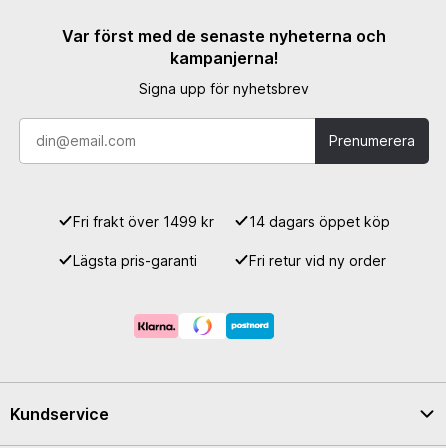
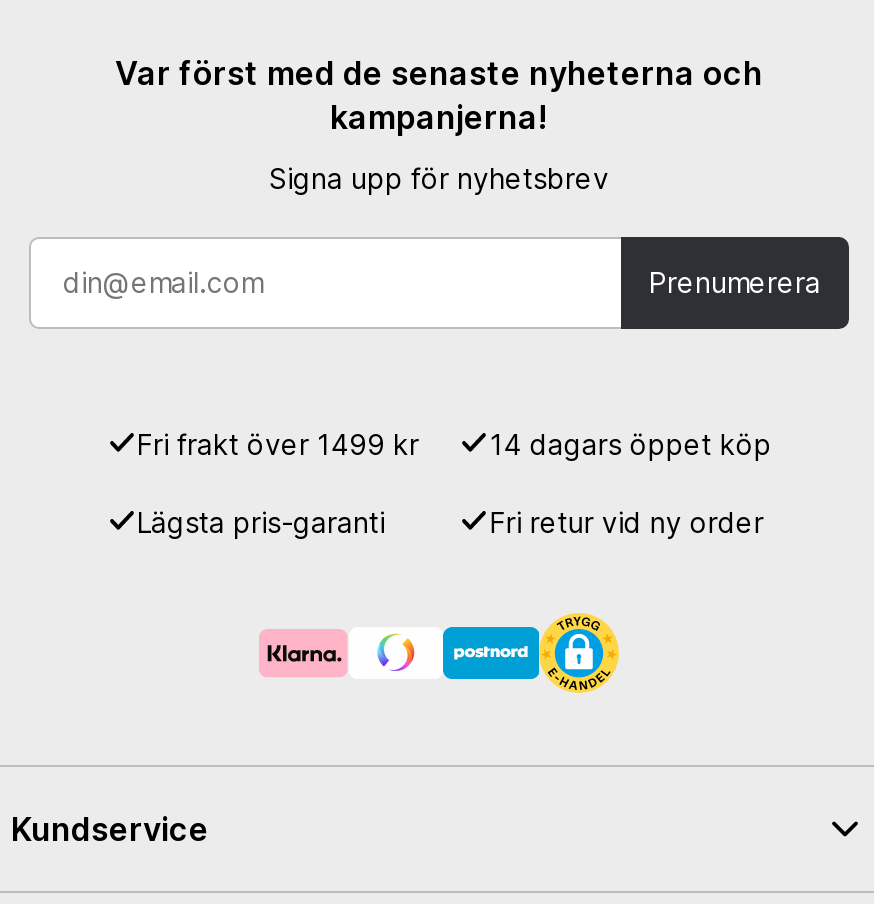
none -> [537,611,621,695] [image]

